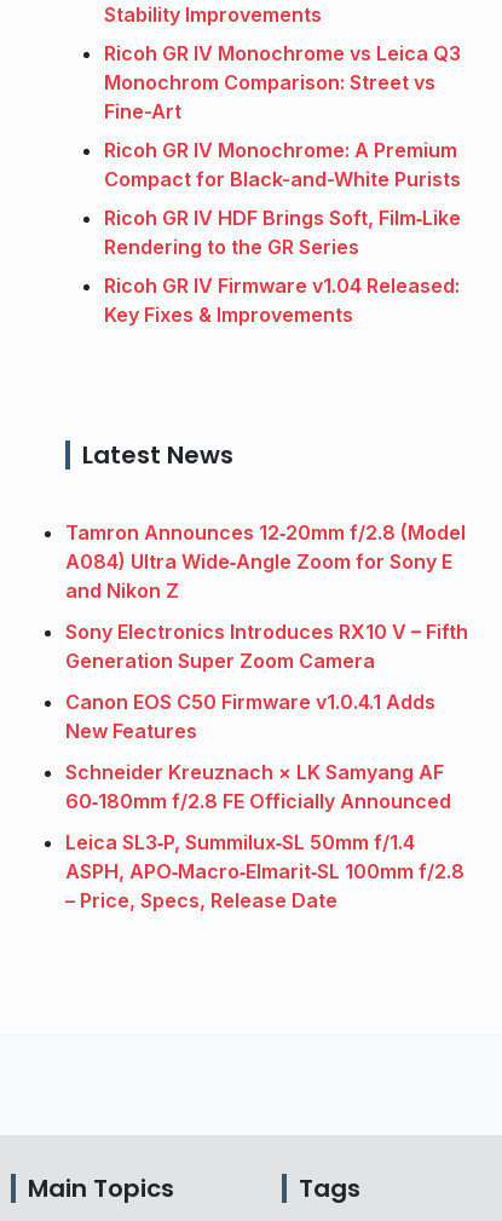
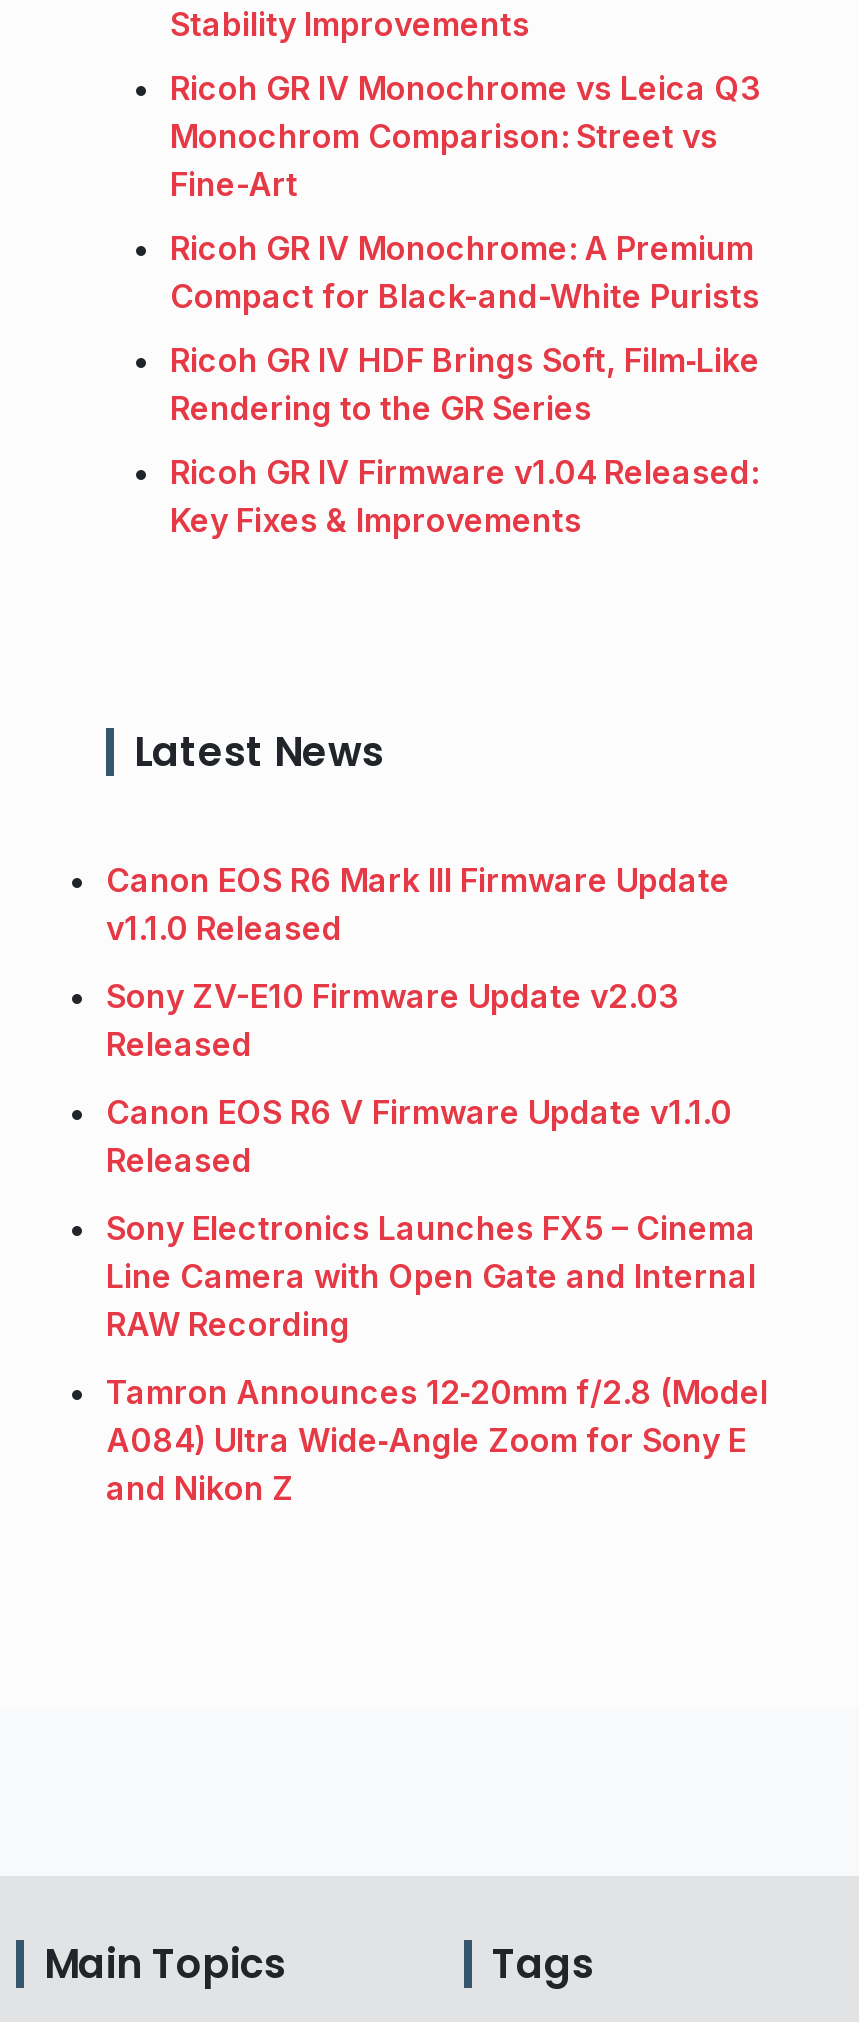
none -> [106,860,756,1344] Canon EOS R6 Mark III Firmware Update | v1.1.0 Released | Sony ZV-E10 Firmware Update v2.03 | Released | Canon EOS R6 V Firmware Update v1.1.0 | Released | Sony Electronics Launches FX5 – Cinema | Line Camera with Open Gate and Internal | RAW Recording
moved [65,521,466,603] -> [106,1372,768,1508]: Tamron Announces 12‑20mm f/2.8 (Model | A084) Ultra Wide‑Angle Zoom for Sony E | and Nikon Z
[65,620,468,913] Sony Electronics Introduces RX10 V – Fifth | Generation Super Zoom Camera | Canon EOS C50 Firmware v1.0.4.1 Adds | New Features | Schneider Kreuznach × LK Samyang AF | 60‑180mm f/2.8 FE Officially Announced | Leica SL3‑P, Summilux‑SL 50mm f/1.4 | ASPH, APO‑Macro‑Elmarit‑SL 100mm f/2.8 | – Price, Specs, Release Date -> none

